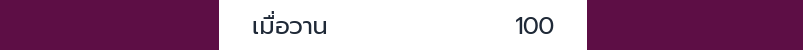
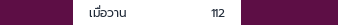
[515,8,554,44] 100 -> [211,4,225,22] 112

